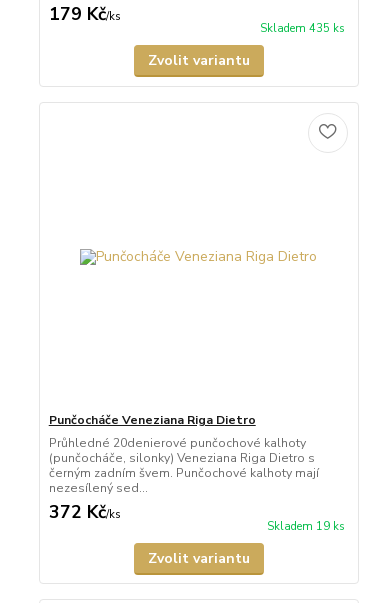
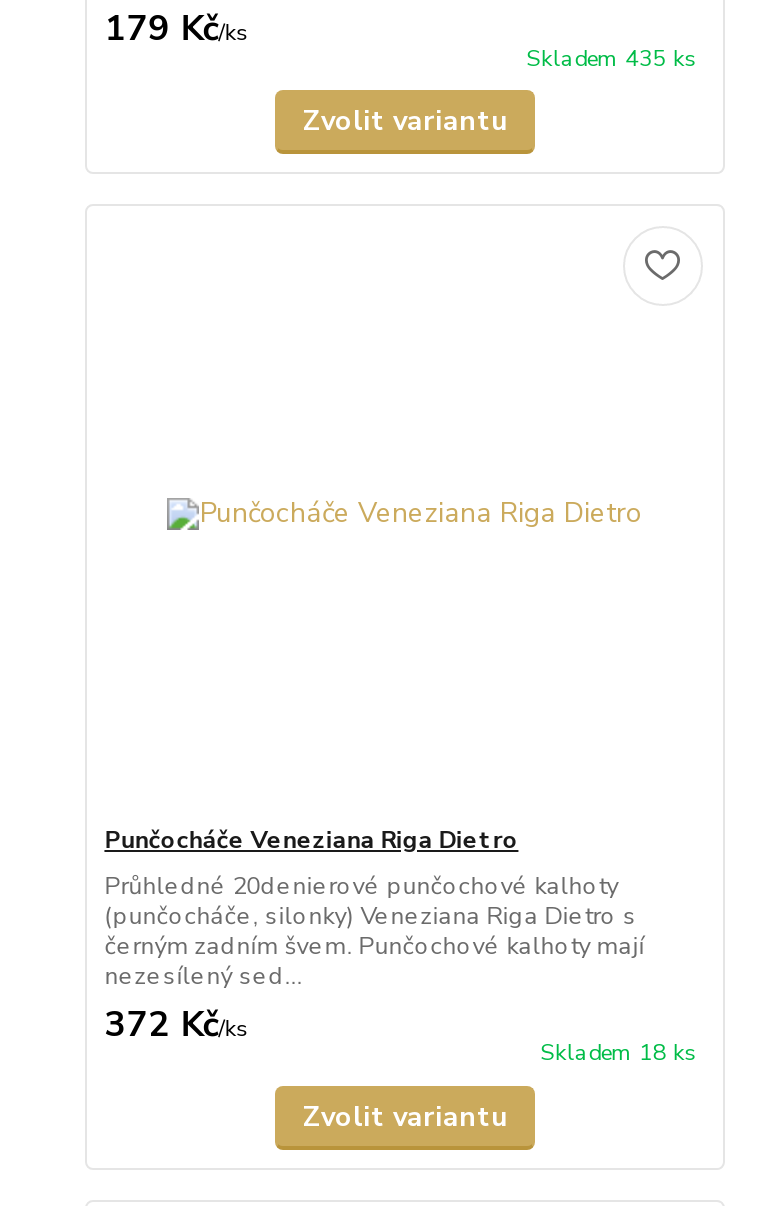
[267,519,345,534] Skladem 19 ks -> [541,1038,697,1068] Skladem 18 ks

